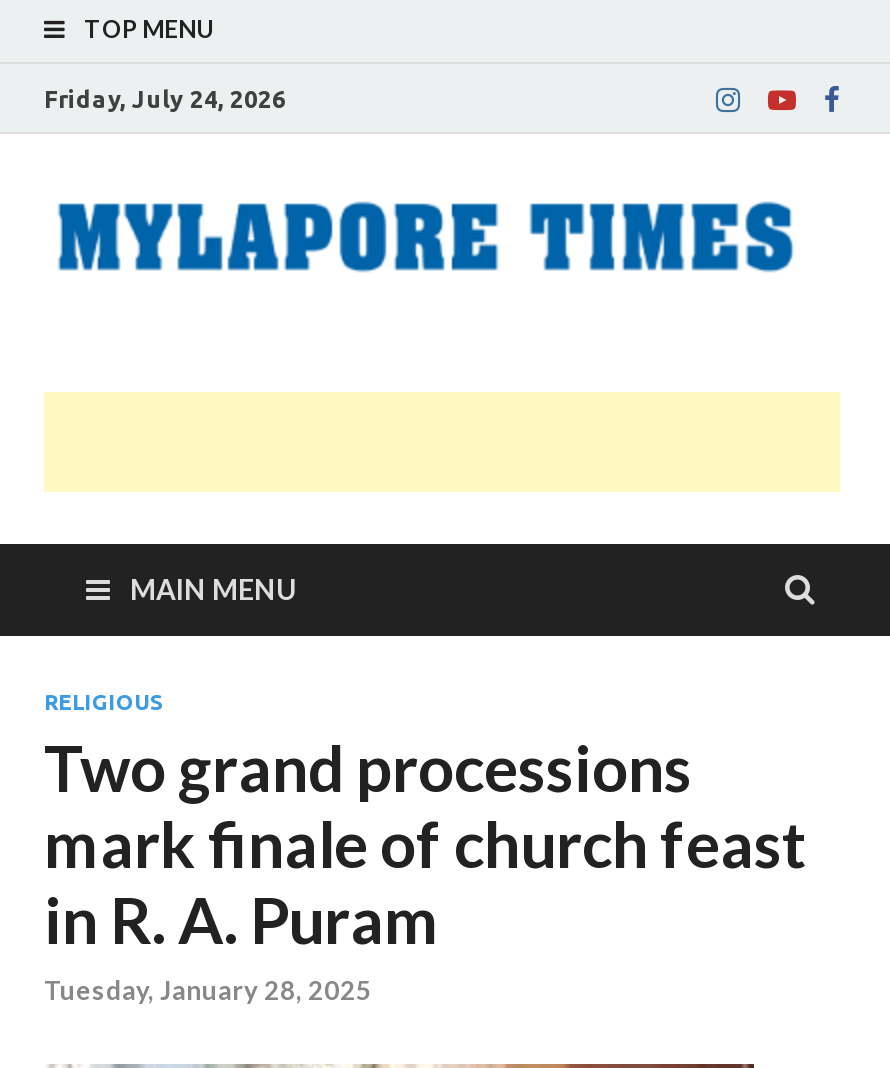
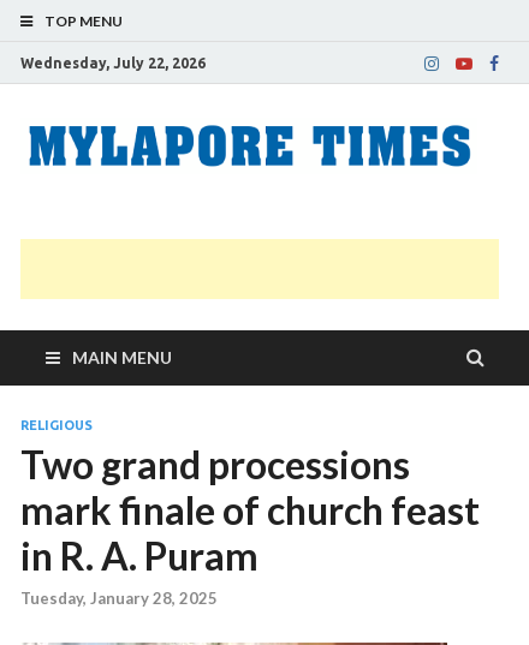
[44,85,286,111] Friday, July 24, 2026 -> [20,55,206,70] Wednesday, July 22, 2026

